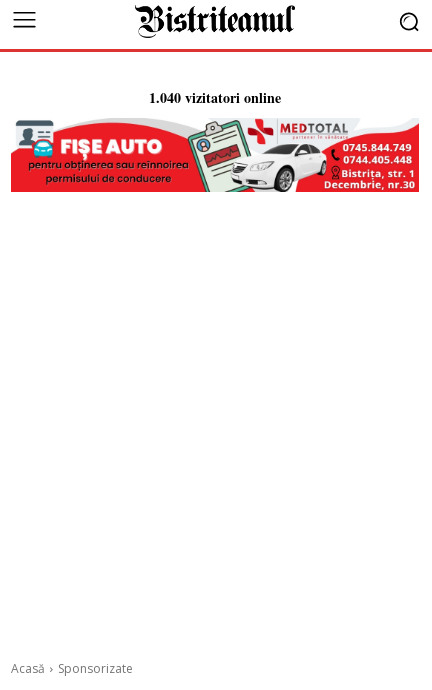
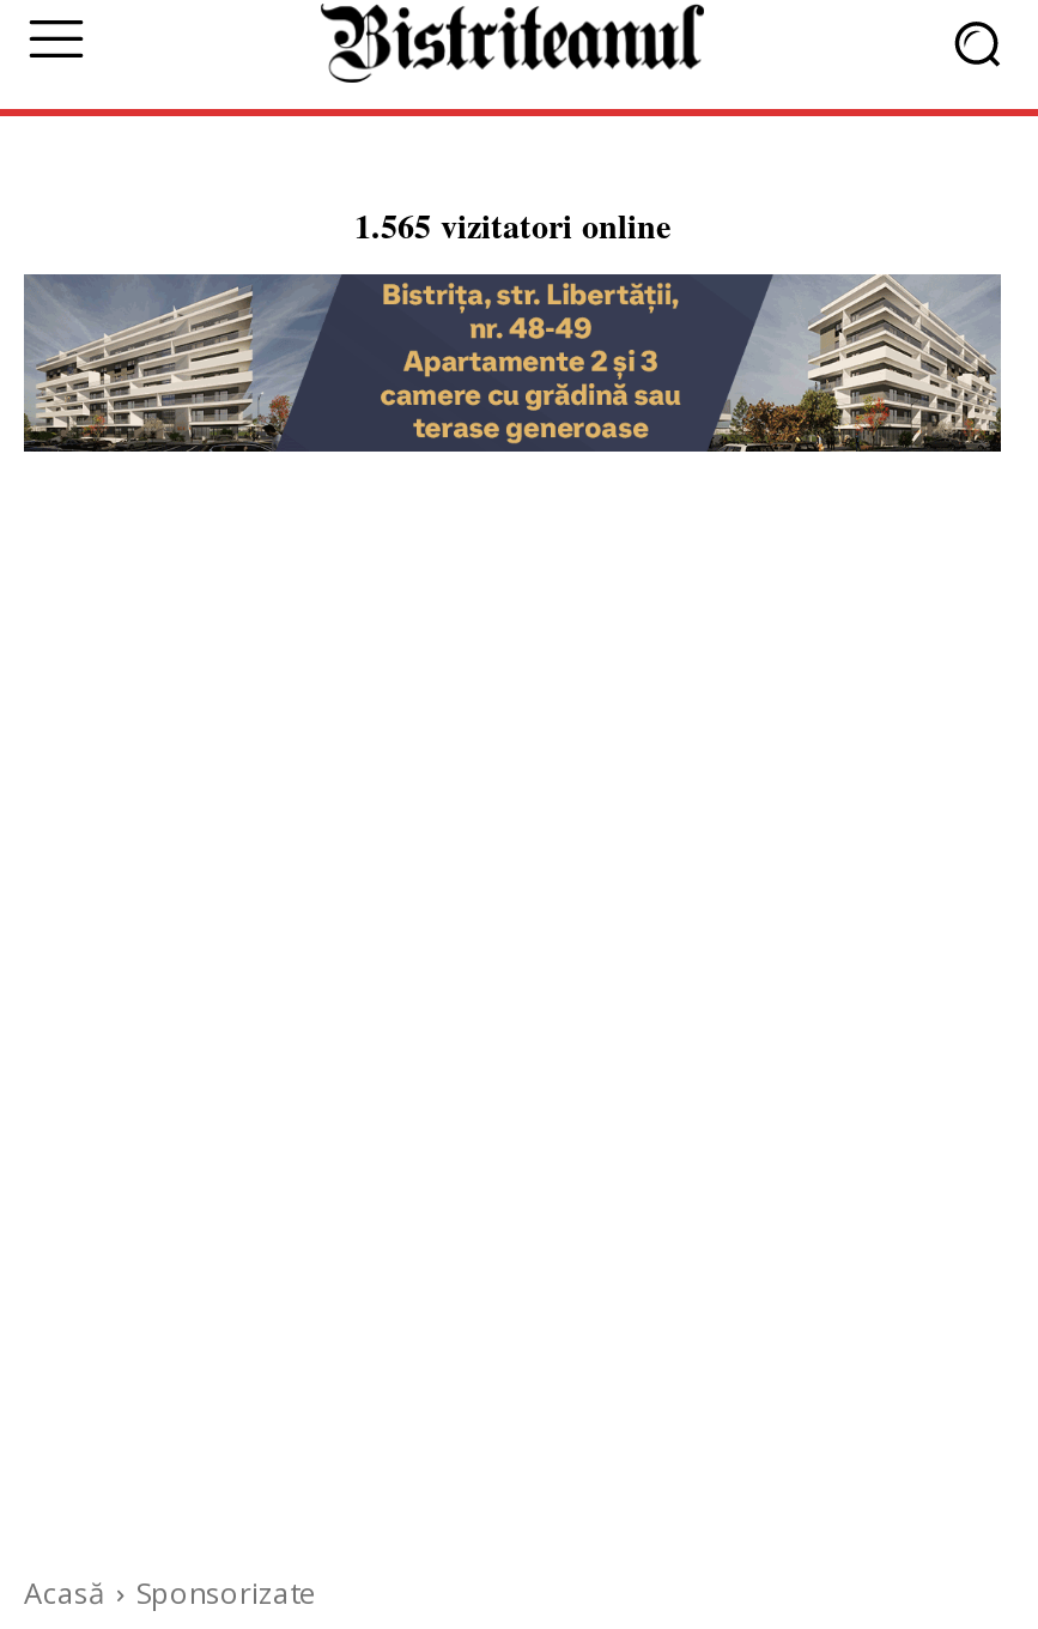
[149,87,281,108] 1.040 vizitatori online -> [354,200,670,250] 1.565 vizitatori online
[10,118,420,193] [image] -> [22,272,1003,454] [image]

